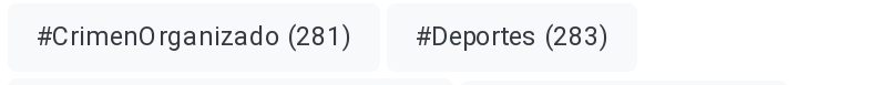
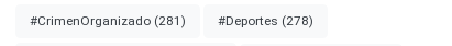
[416,20,608,51] #Deportes (283) -> [218,14,313,29] #Deportes (278)

